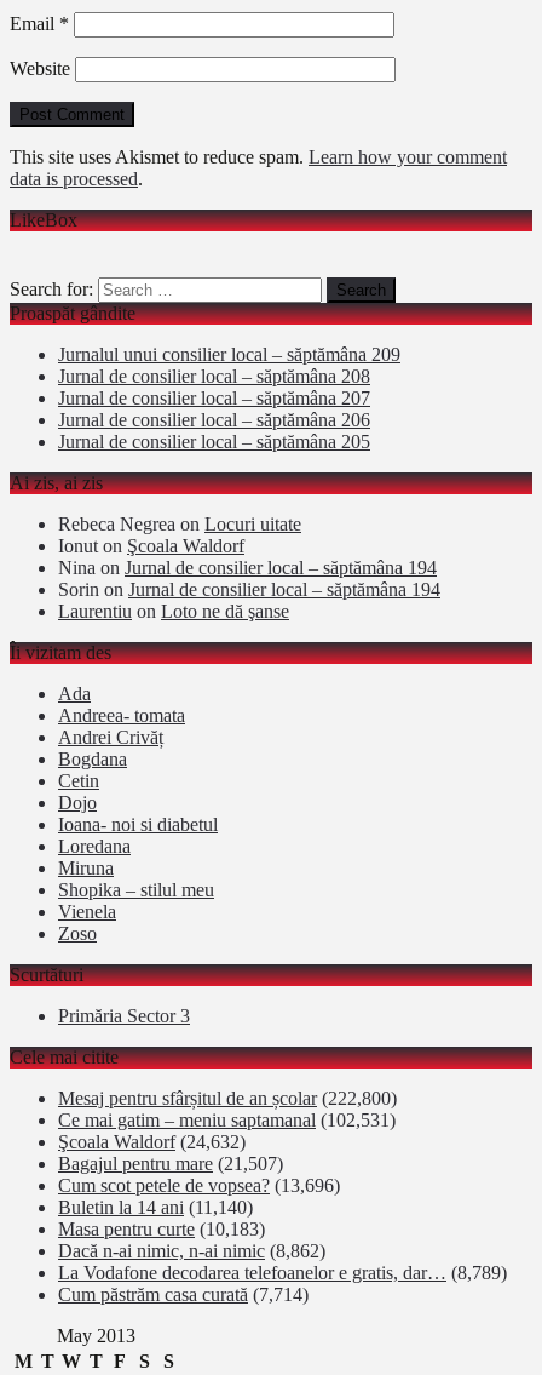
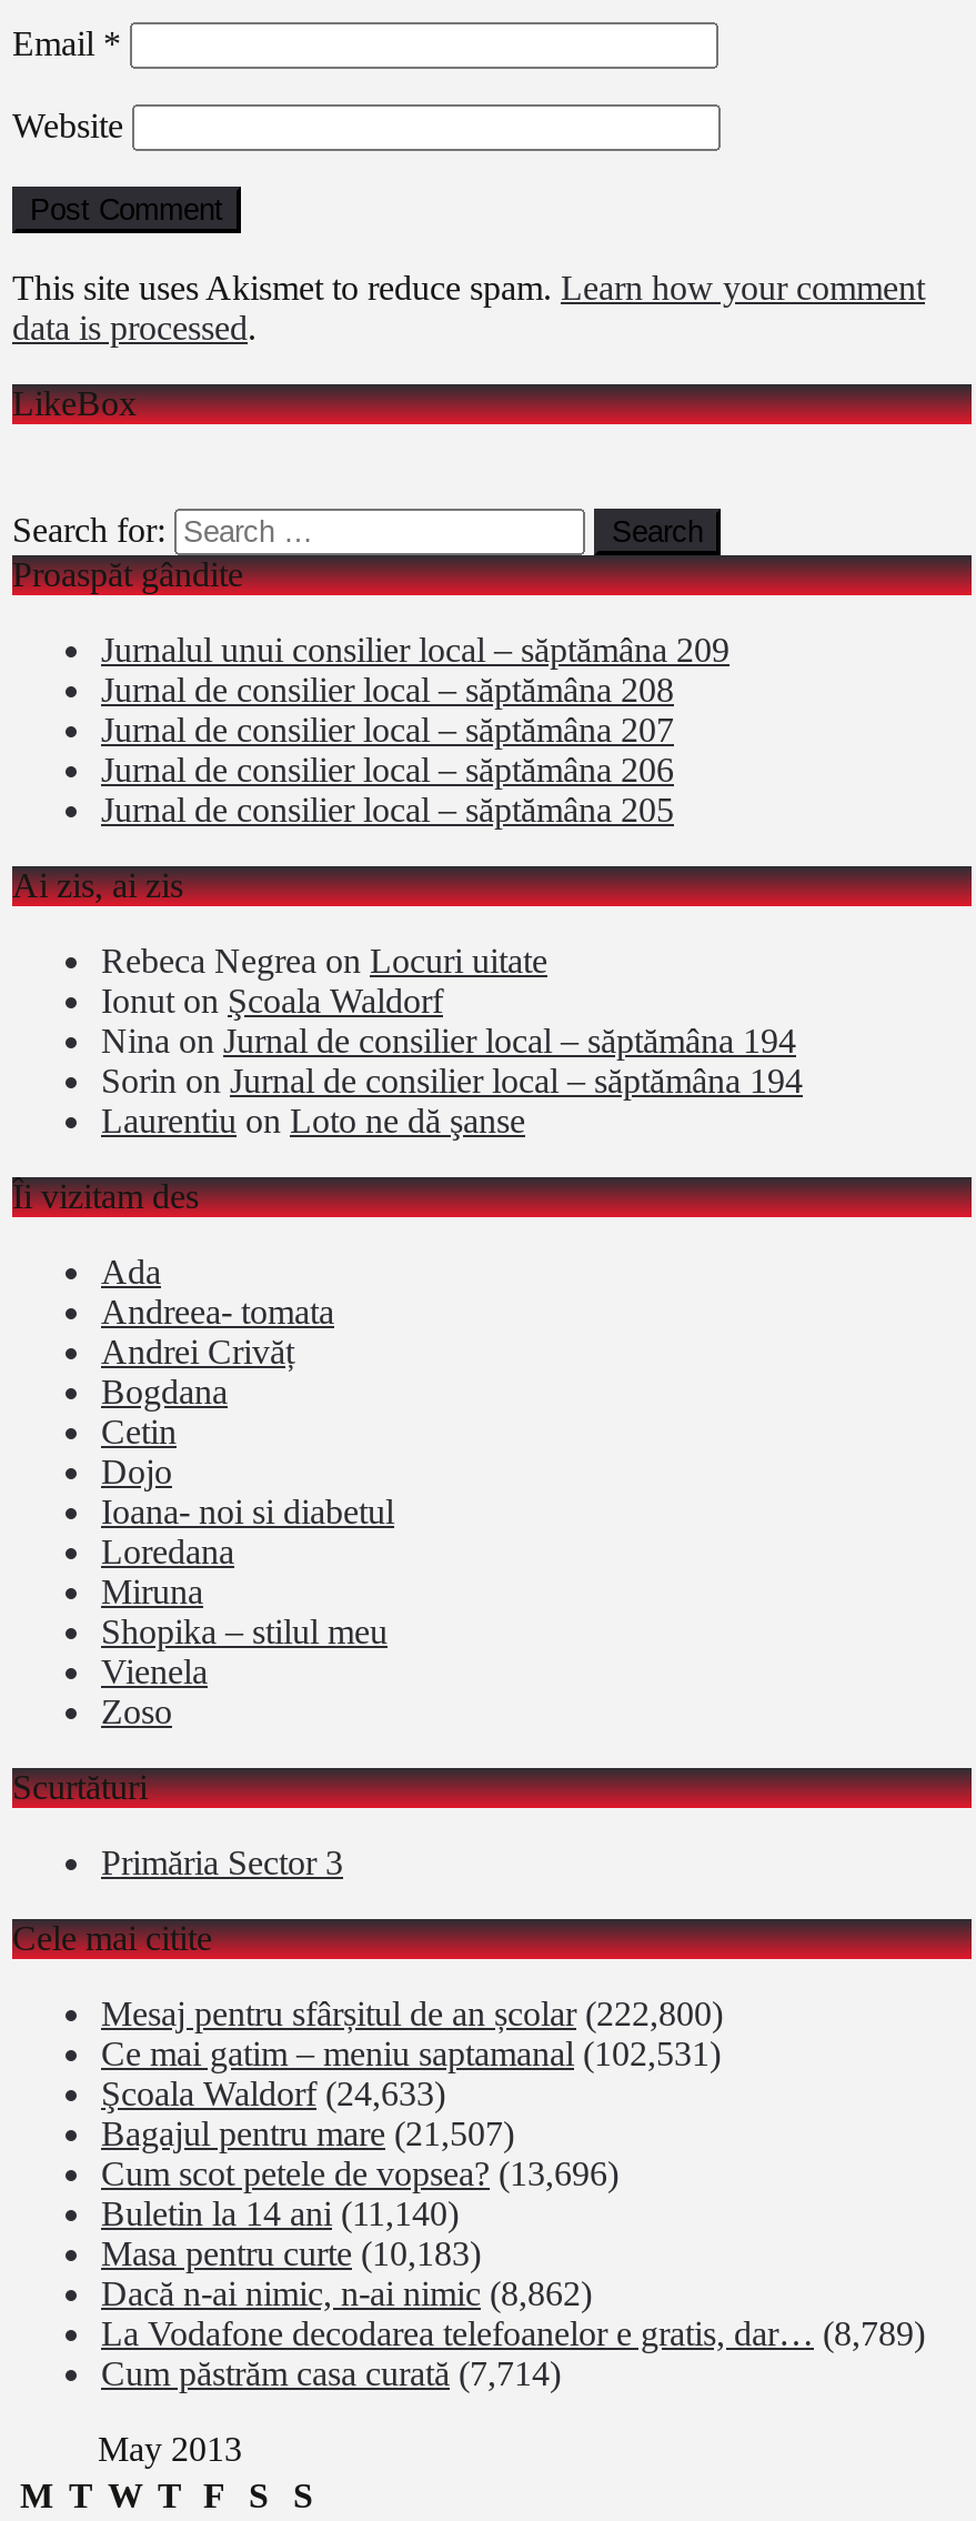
[58,1132,246,1152] Şcoala Waldorf (24,632) -> [101,2075,445,2113] Şcoala Waldorf (24,633)

